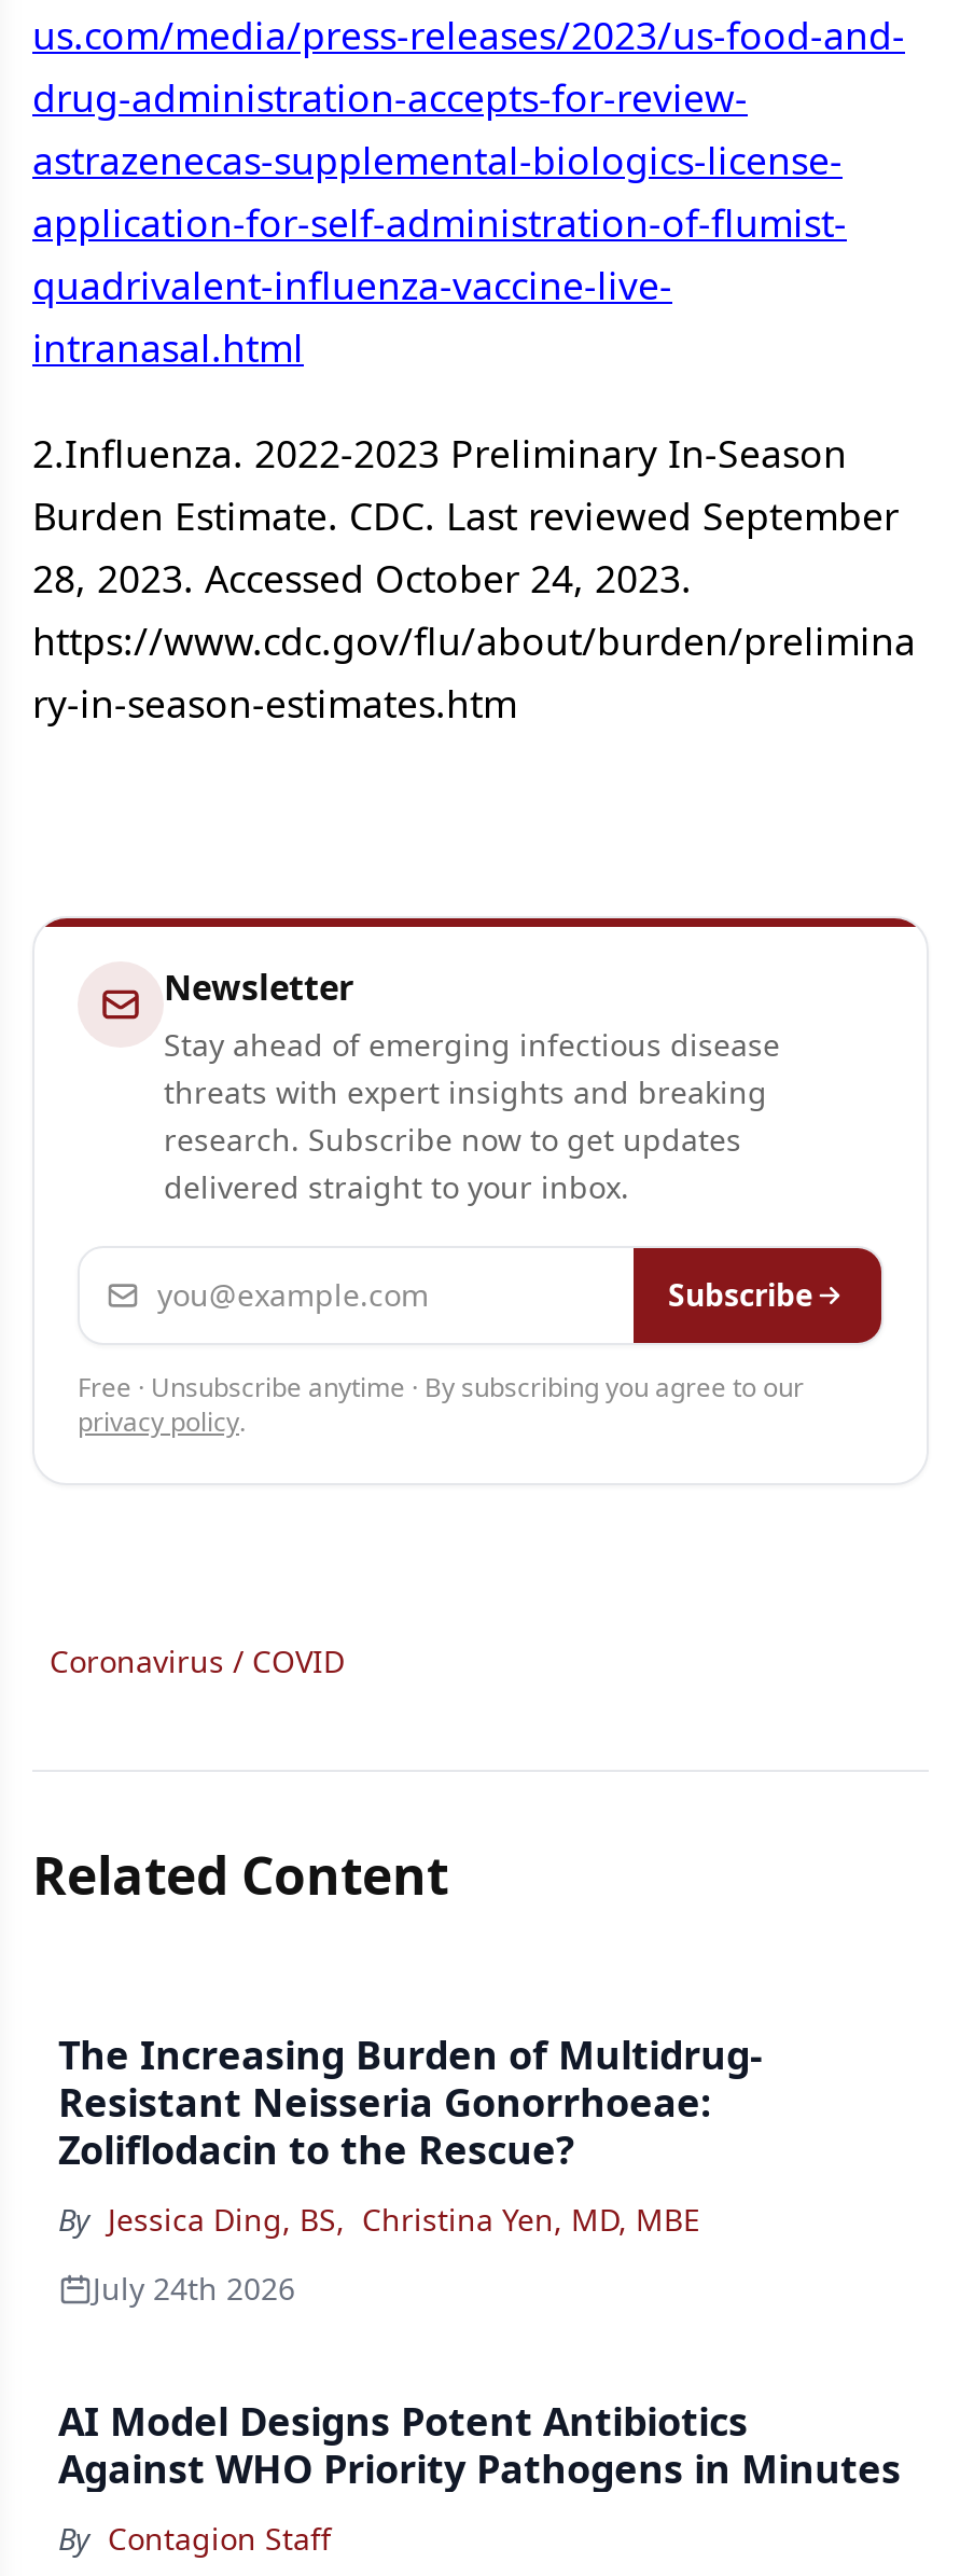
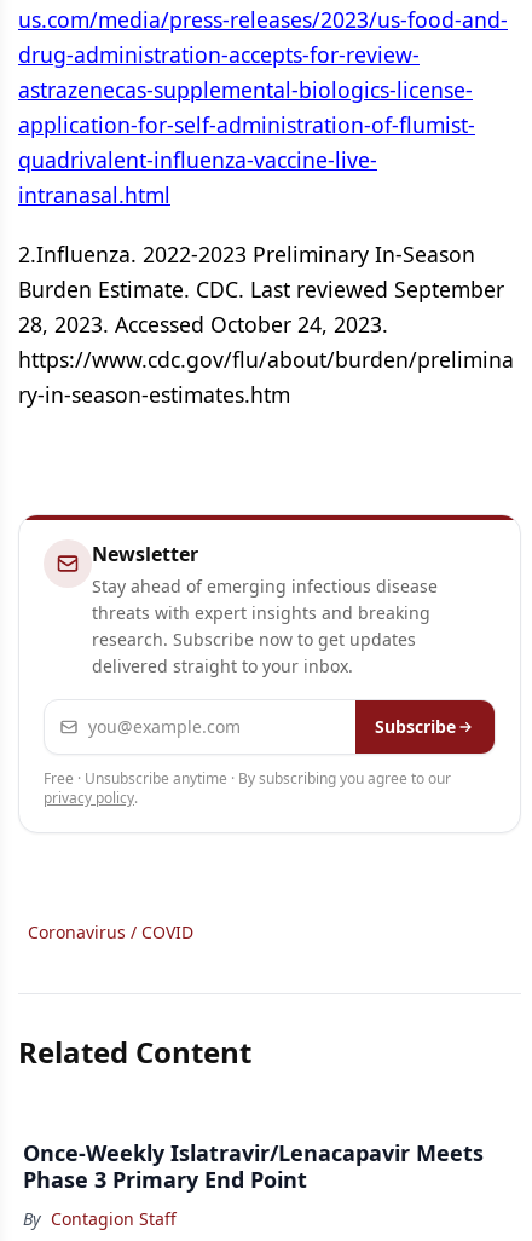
[58,2028,901,2494] The Increasing Burden of Multidrug- | Resistant Neisseria Gonorrhoeae: | Zoliflodacin to the Rescue? | By Jessica Ding, BS, Christina Yen, MD, MBE | July 24th 2026 | AI Model Designs Potent Antibiotics | Against WHO Priority Pathogens in Minutes -> [23,1138,484,1194] Once-Weekly Islatravir/Lenacapavir Meets | Phase 3 Primary End Point

